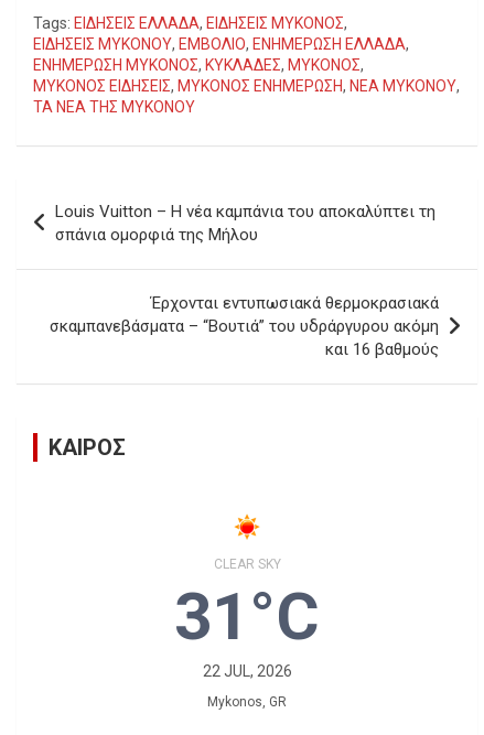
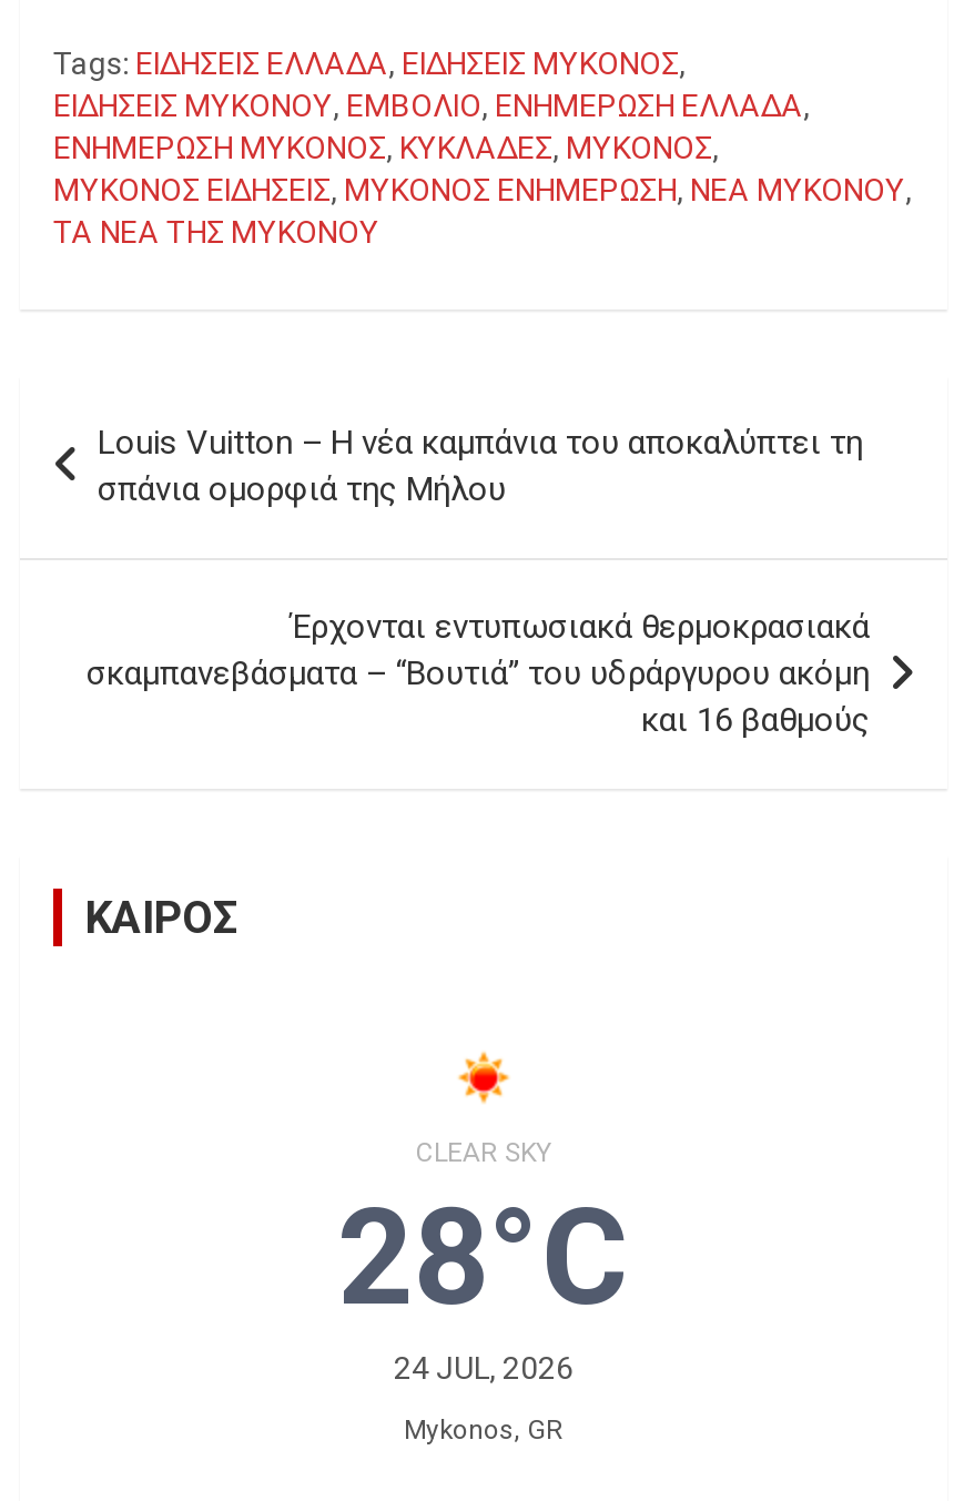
[174,578,320,680] 31°C | 22 JUL, 2026 -> [337,1180,630,1386] 28°C | 24 JUL, 2026

